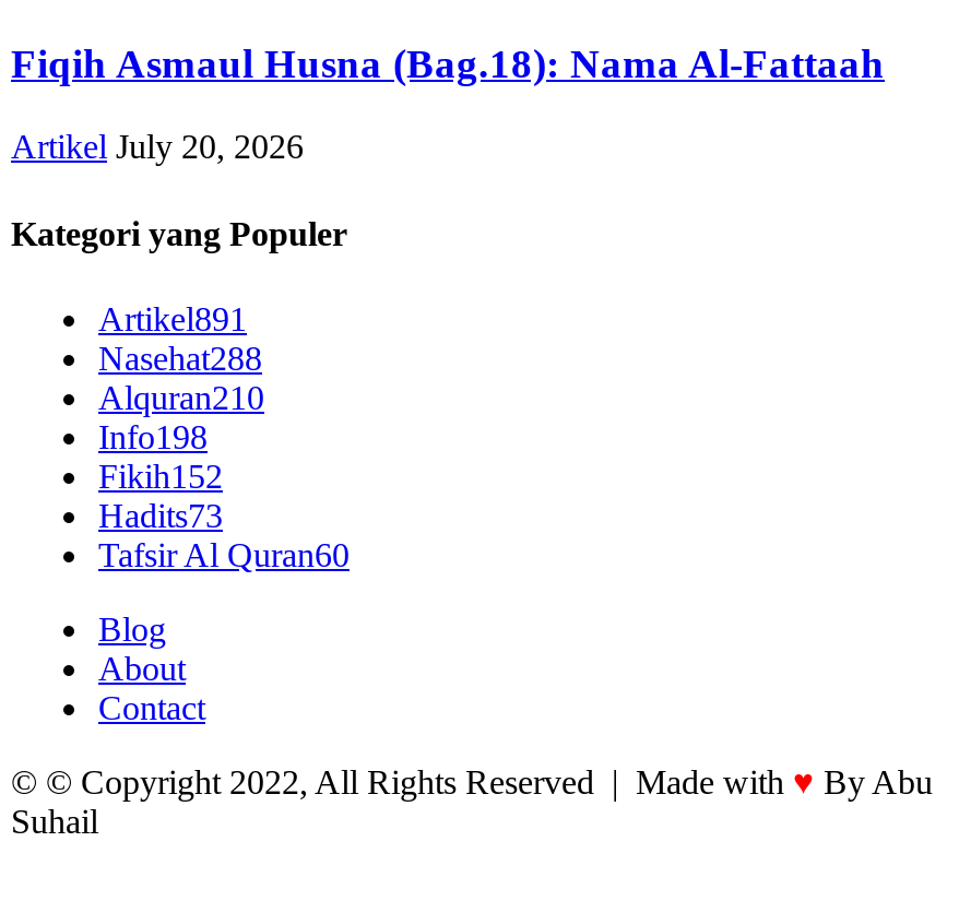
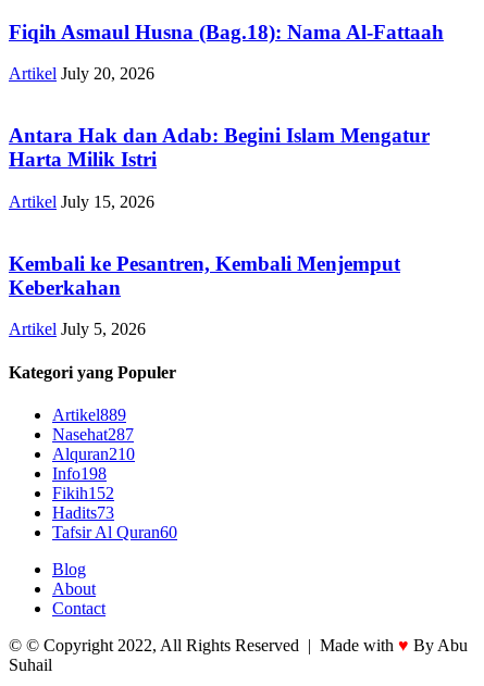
none -> [9,124,430,338] Antara Hak dan Adab: Begini Islam Mengatur | Harta Milik Istri | Artikel July 15, 2026 | Kembali ke Pesantren, Kembali Menjemput | Keberkahan | Artikel July 5, 2026
[98,300,247,337] Artikel891 -> [52,405,126,424] Artikel889
[98,339,262,377] Nasehat288 -> [52,425,134,443] Nasehat287

